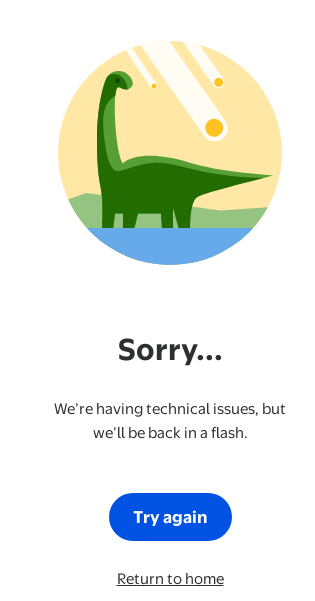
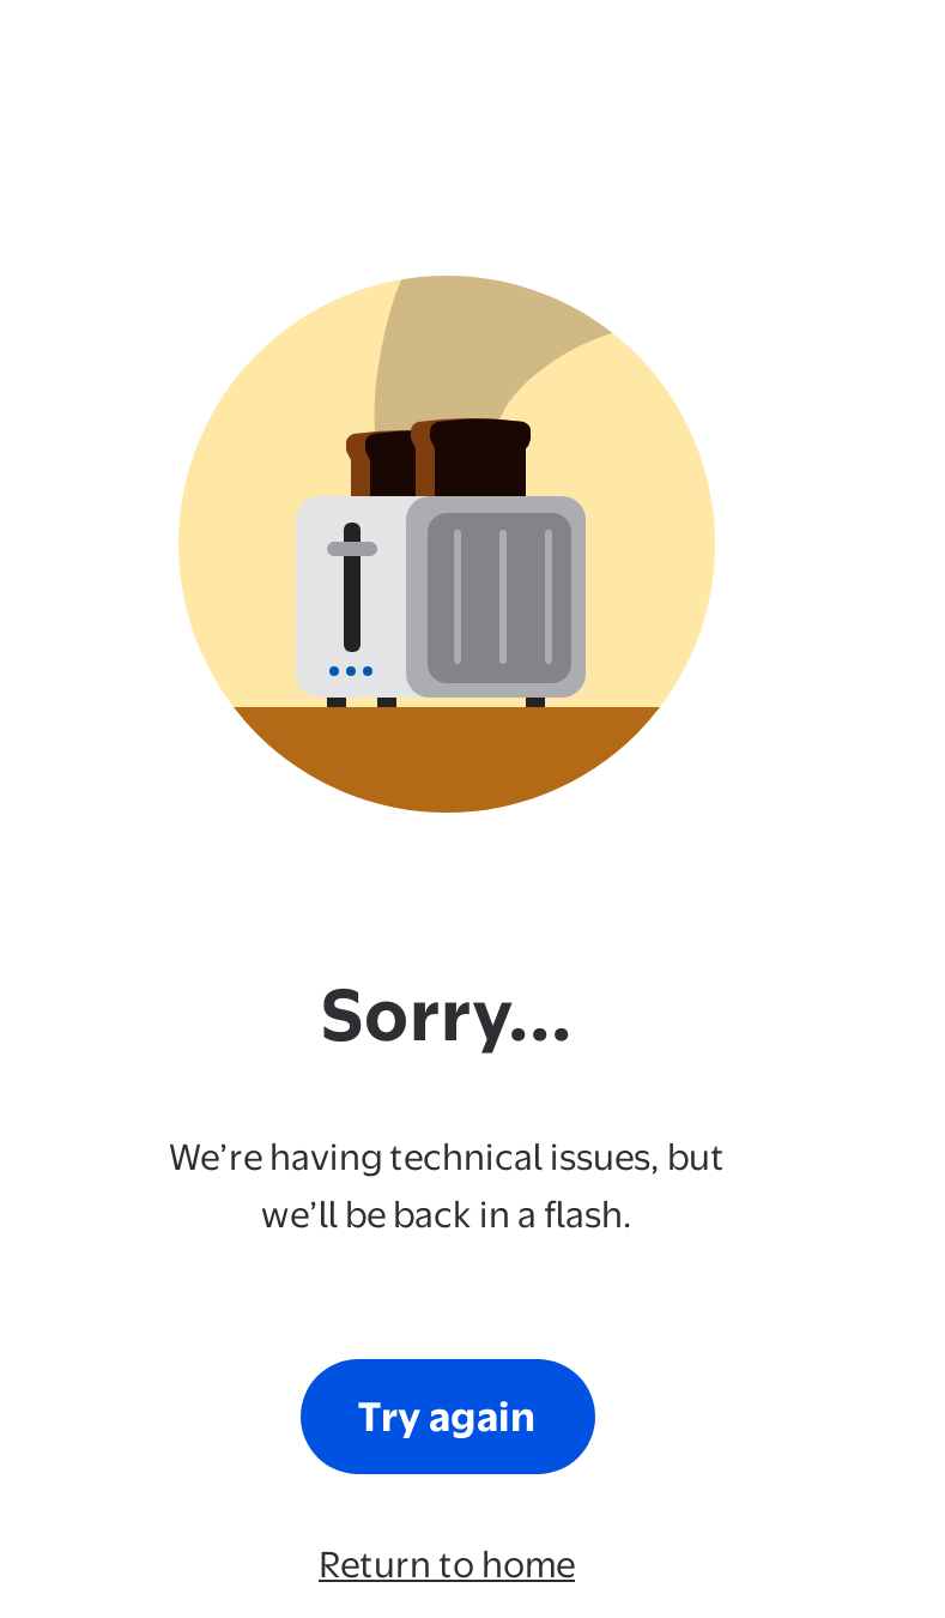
[68,42,272,266] [image] -> [205,276,684,815] [image]

